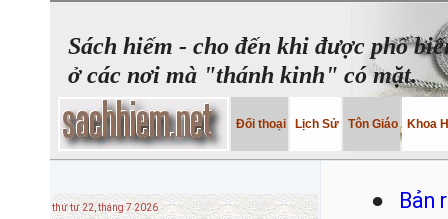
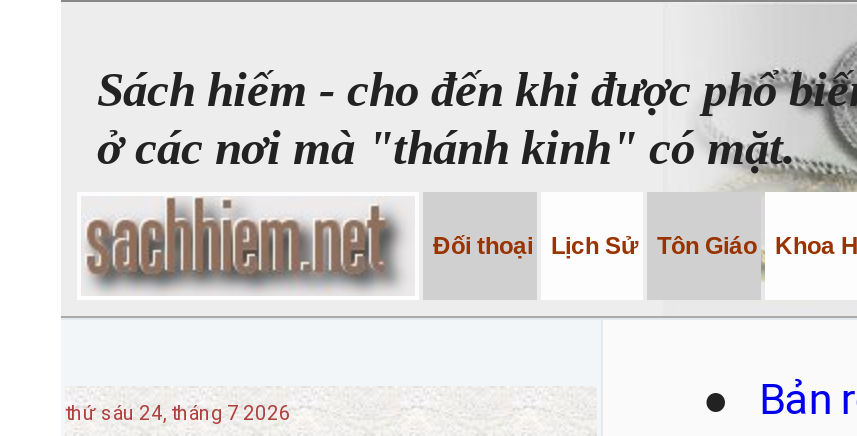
[52,202,158,213] thứ tư 22, tháng 7 2026 -> [65,402,291,424] thứ sáu 24, tháng 7 2026

